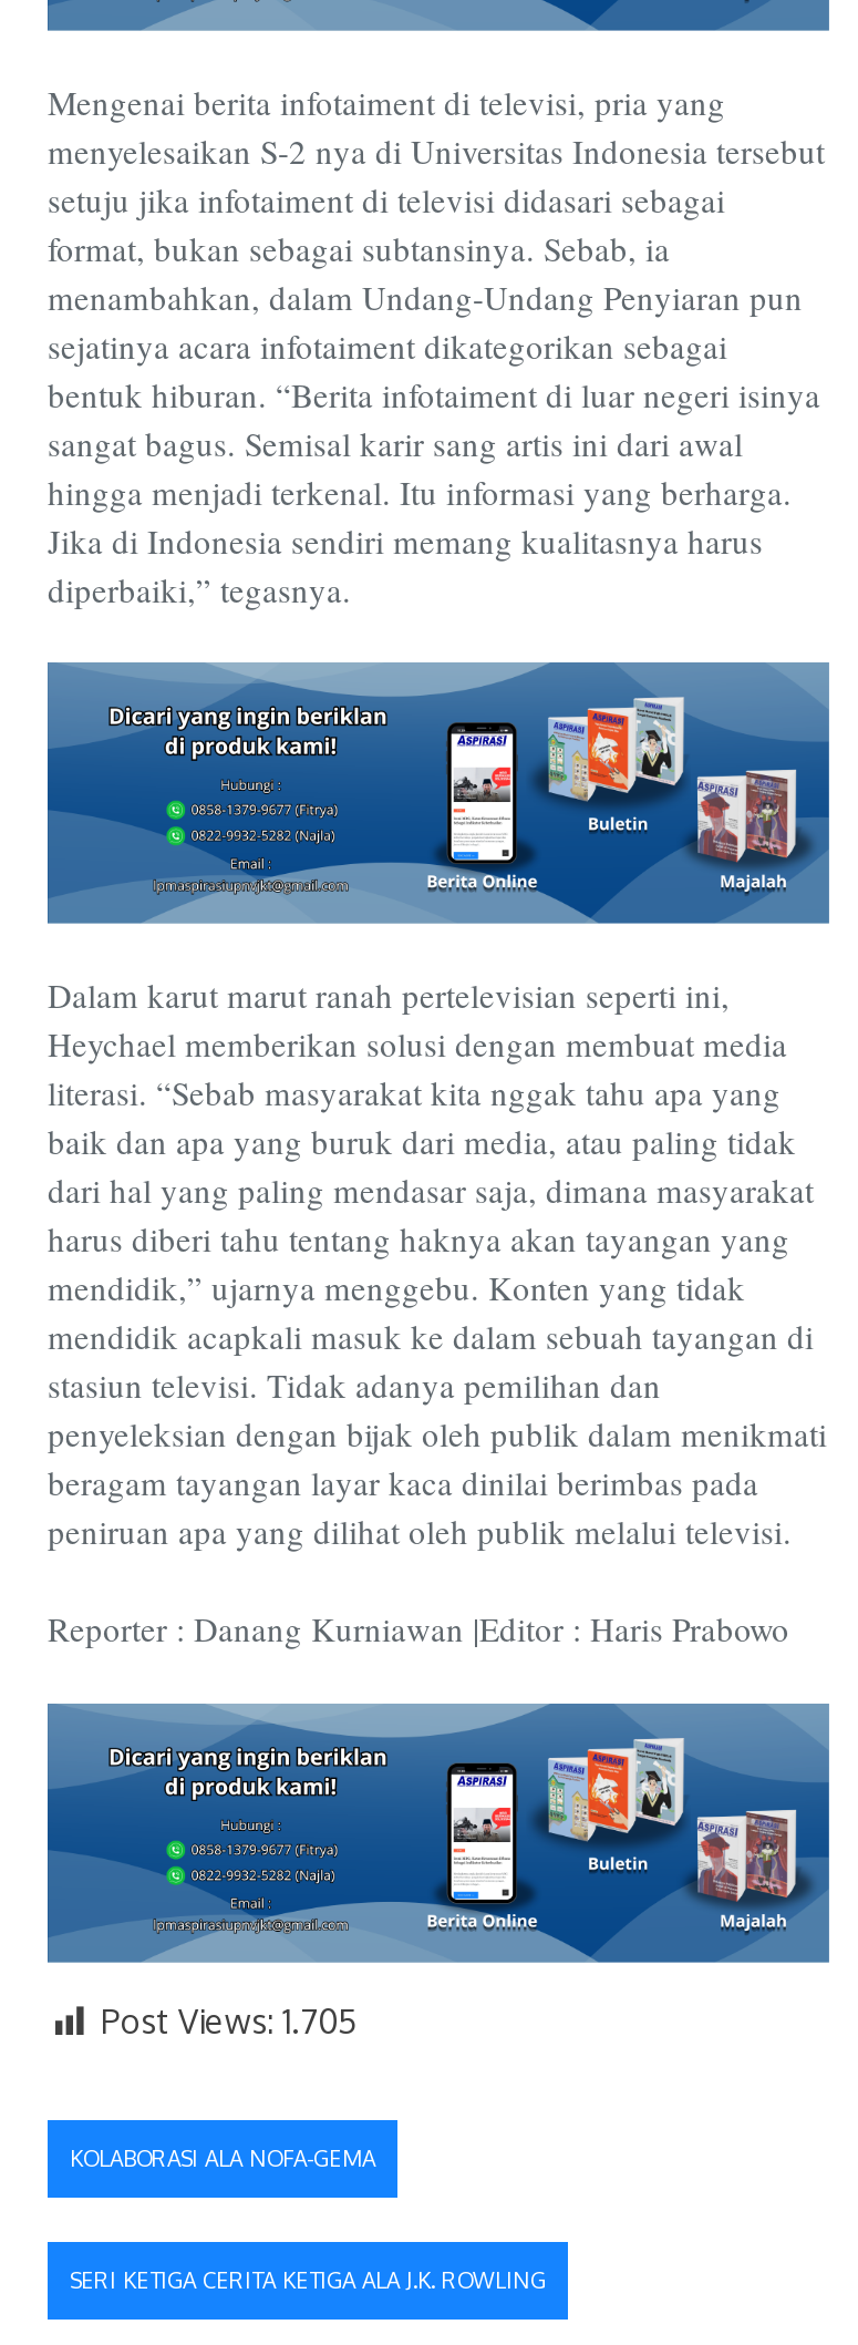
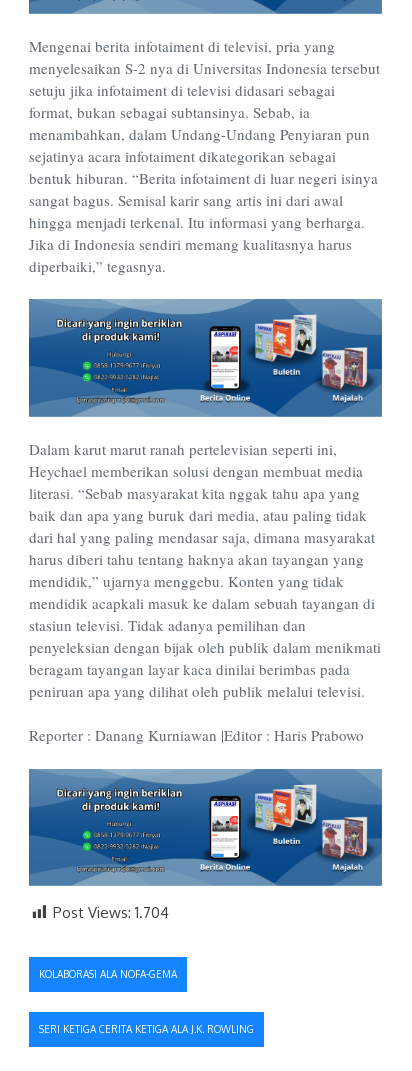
[101,2002,358,2044] Post Views: 1.705 -> [53,903,169,922] Post Views: 1.704

